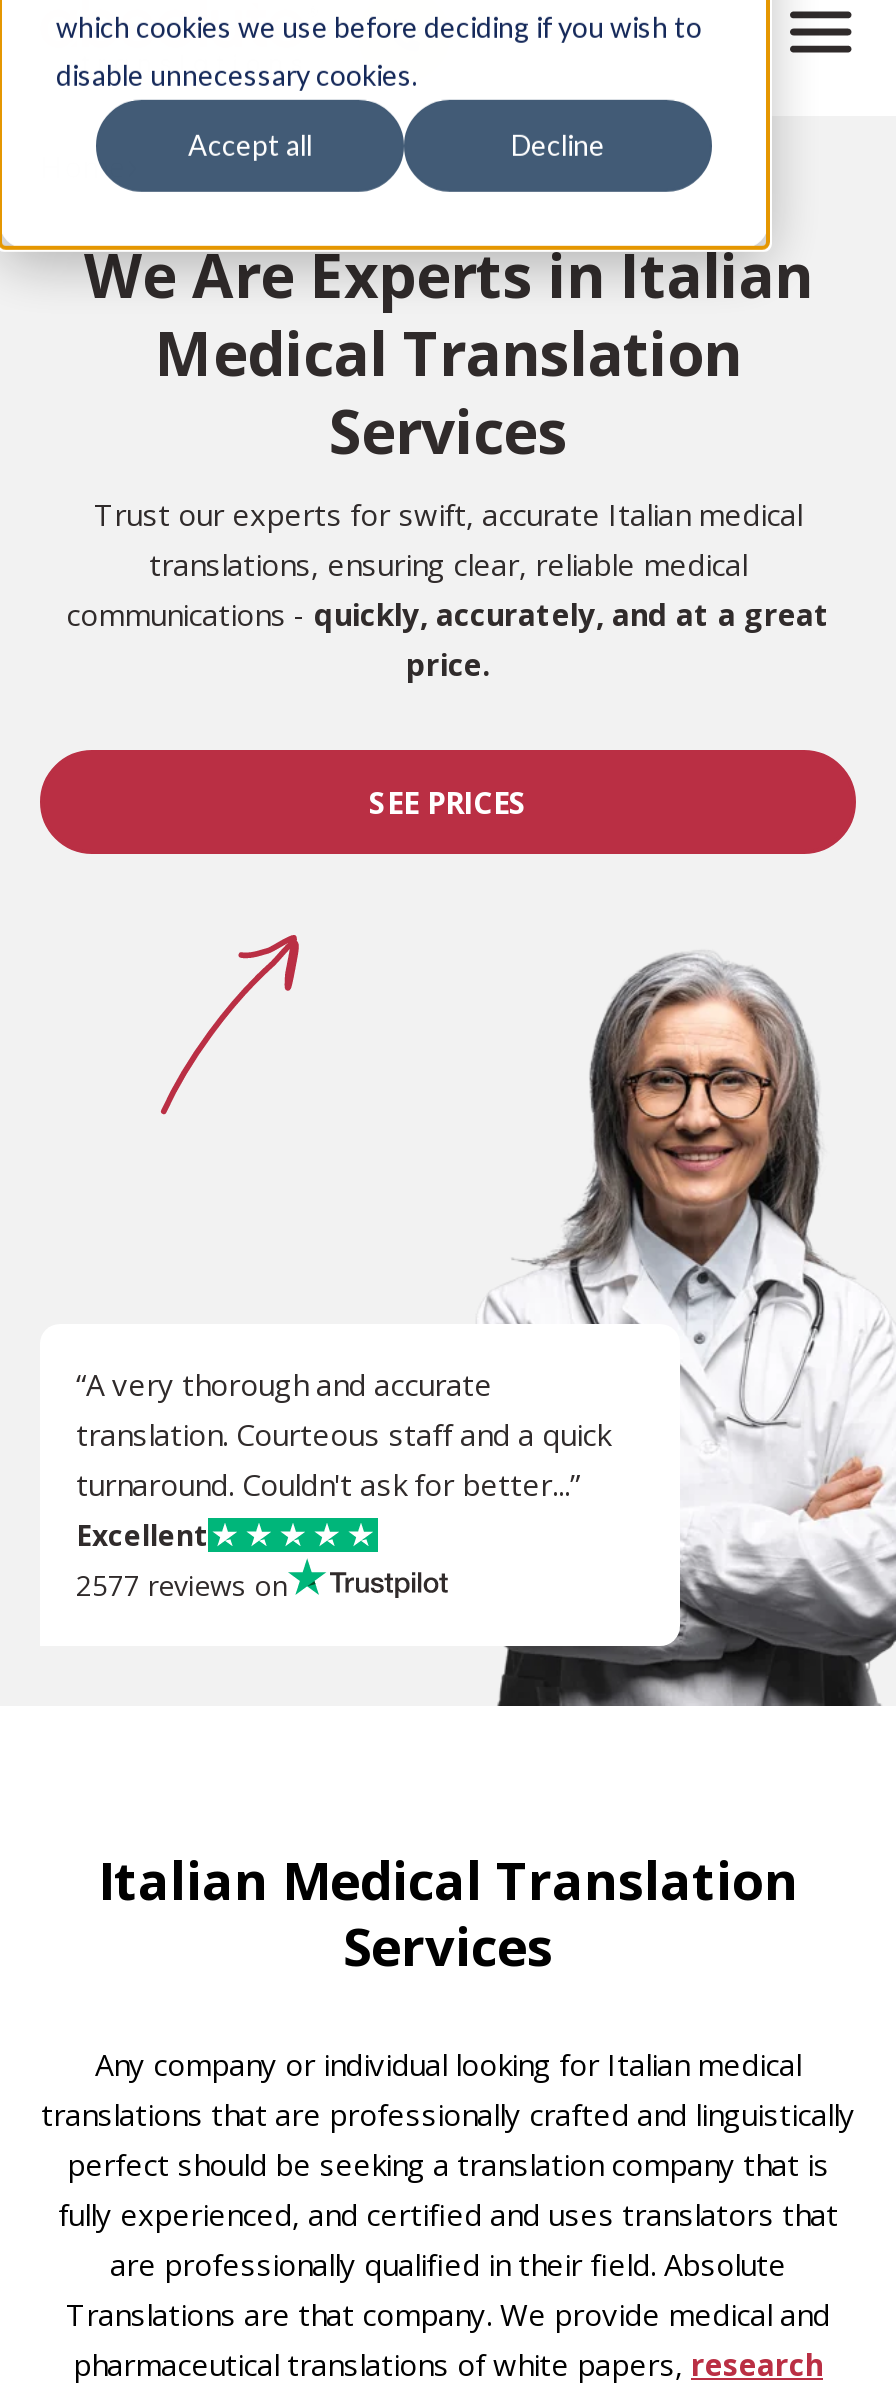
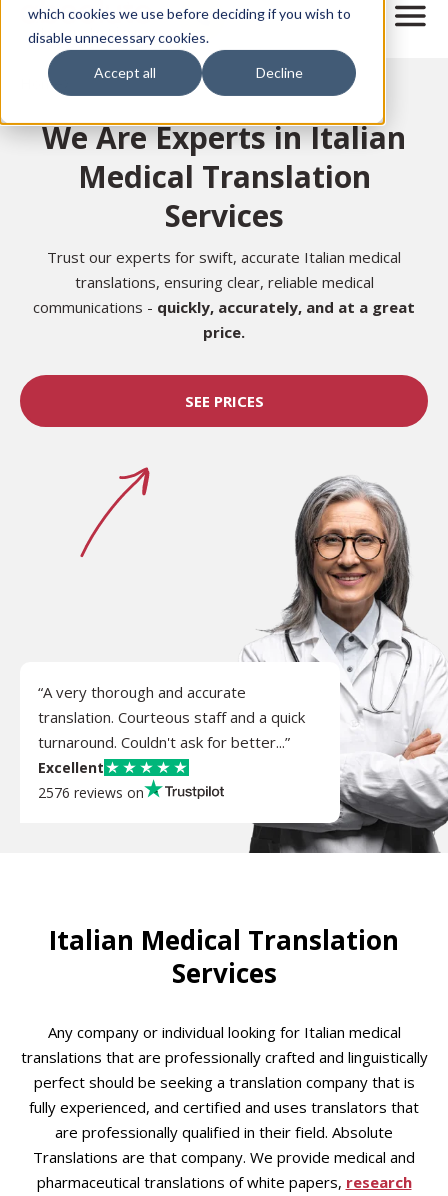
[76,1566,288,1604] 2577 reviews on -> [38,783,144,802] 2576 reviews on

